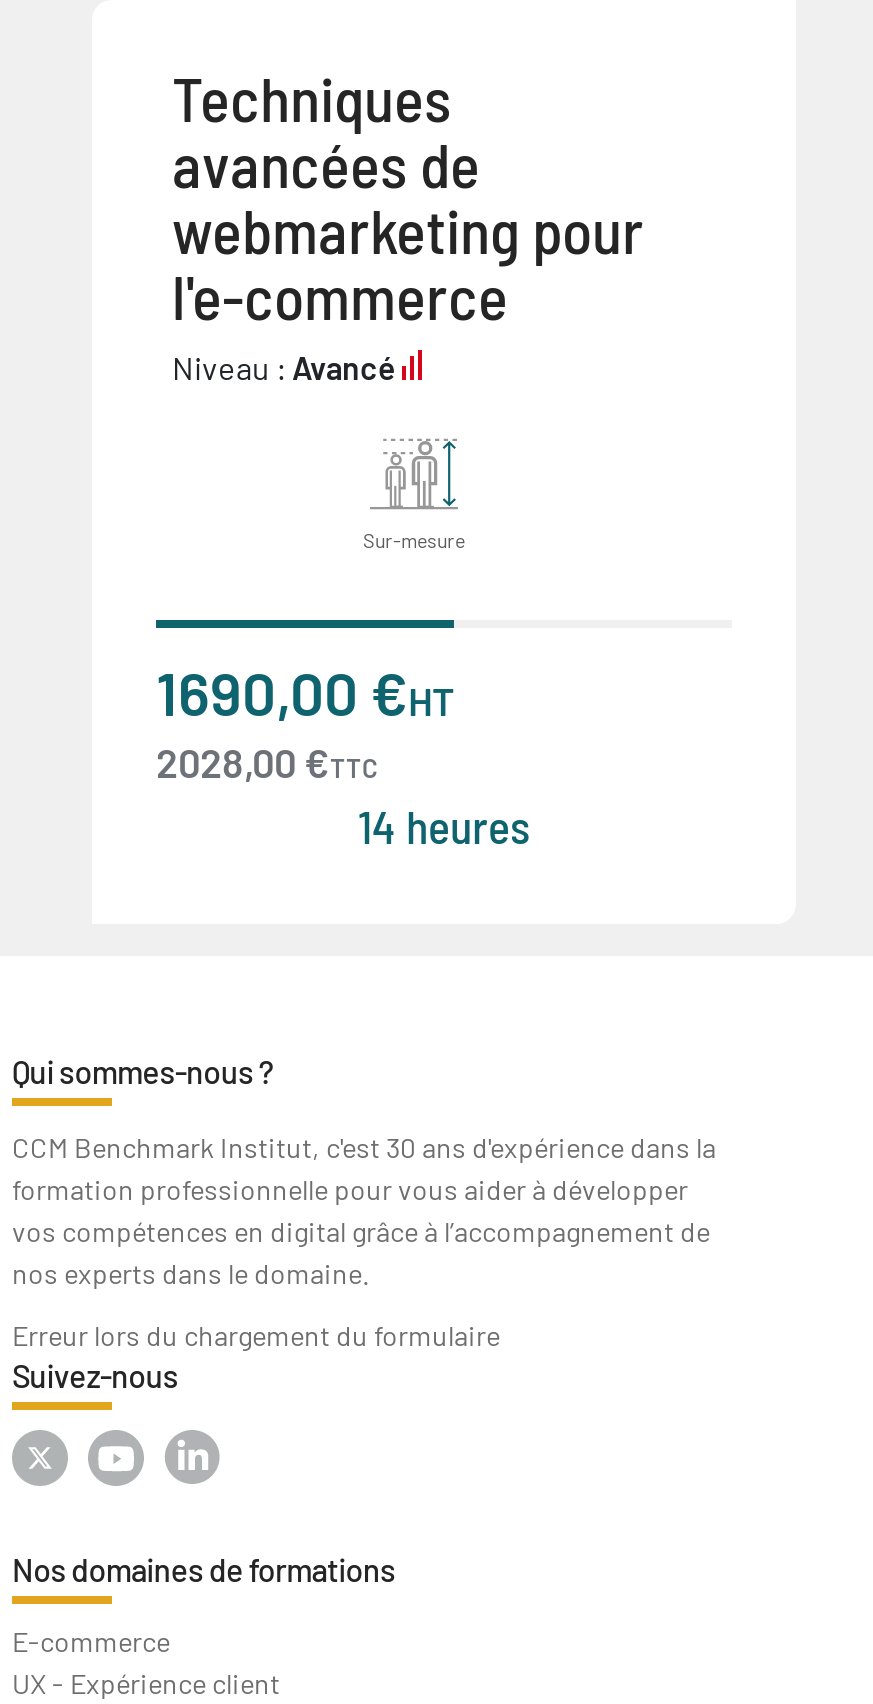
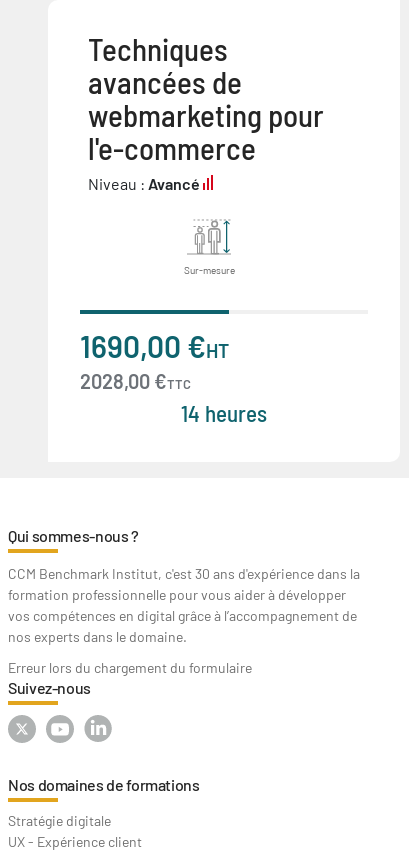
[12,1624,170,1658] E-commerce -> [8,812,111,829] Stratégie digitale

